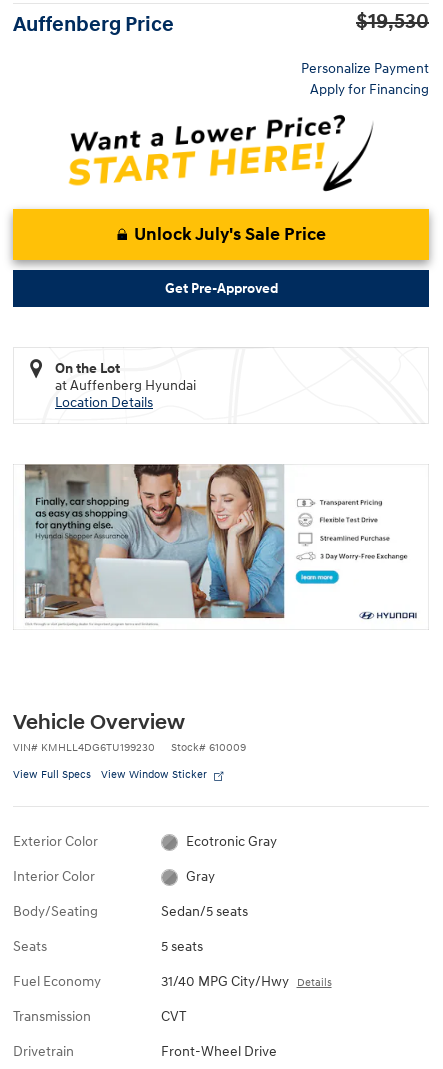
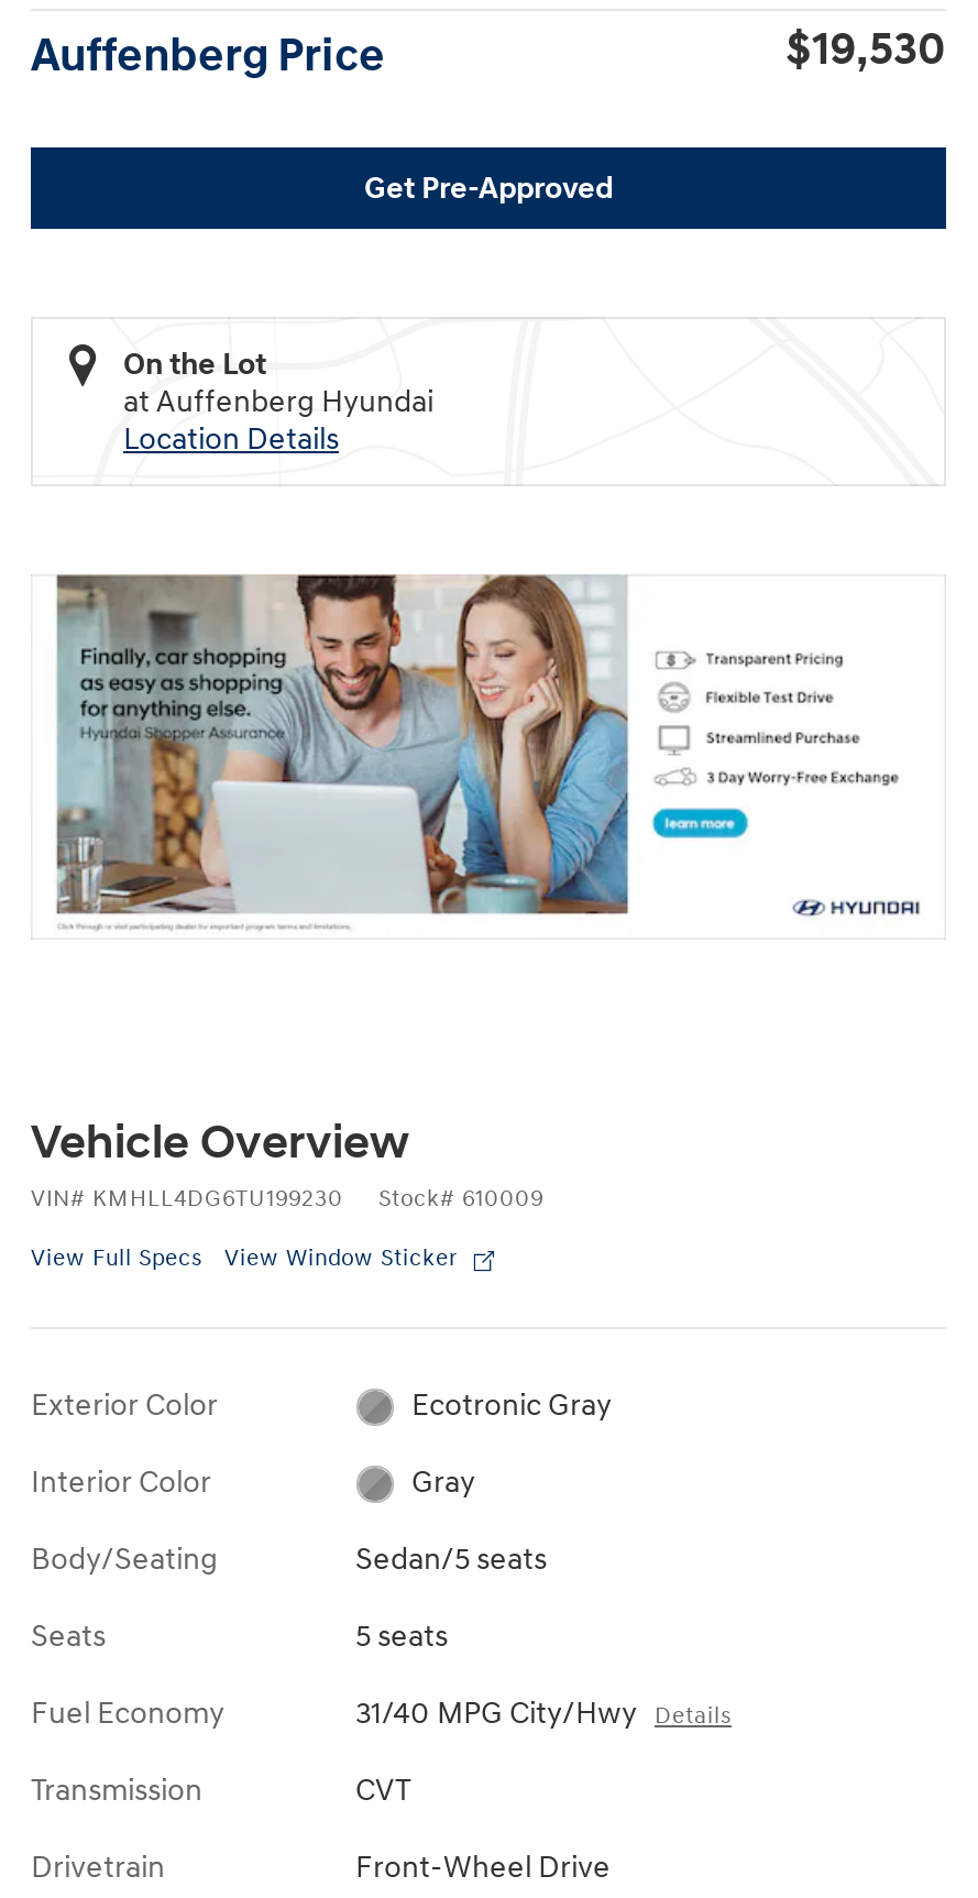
[301,60,429,98] Personalize Payment | Apply for Financing -> none
[68,114,373,246] [image] | Unlock July's Sale Price -> none

